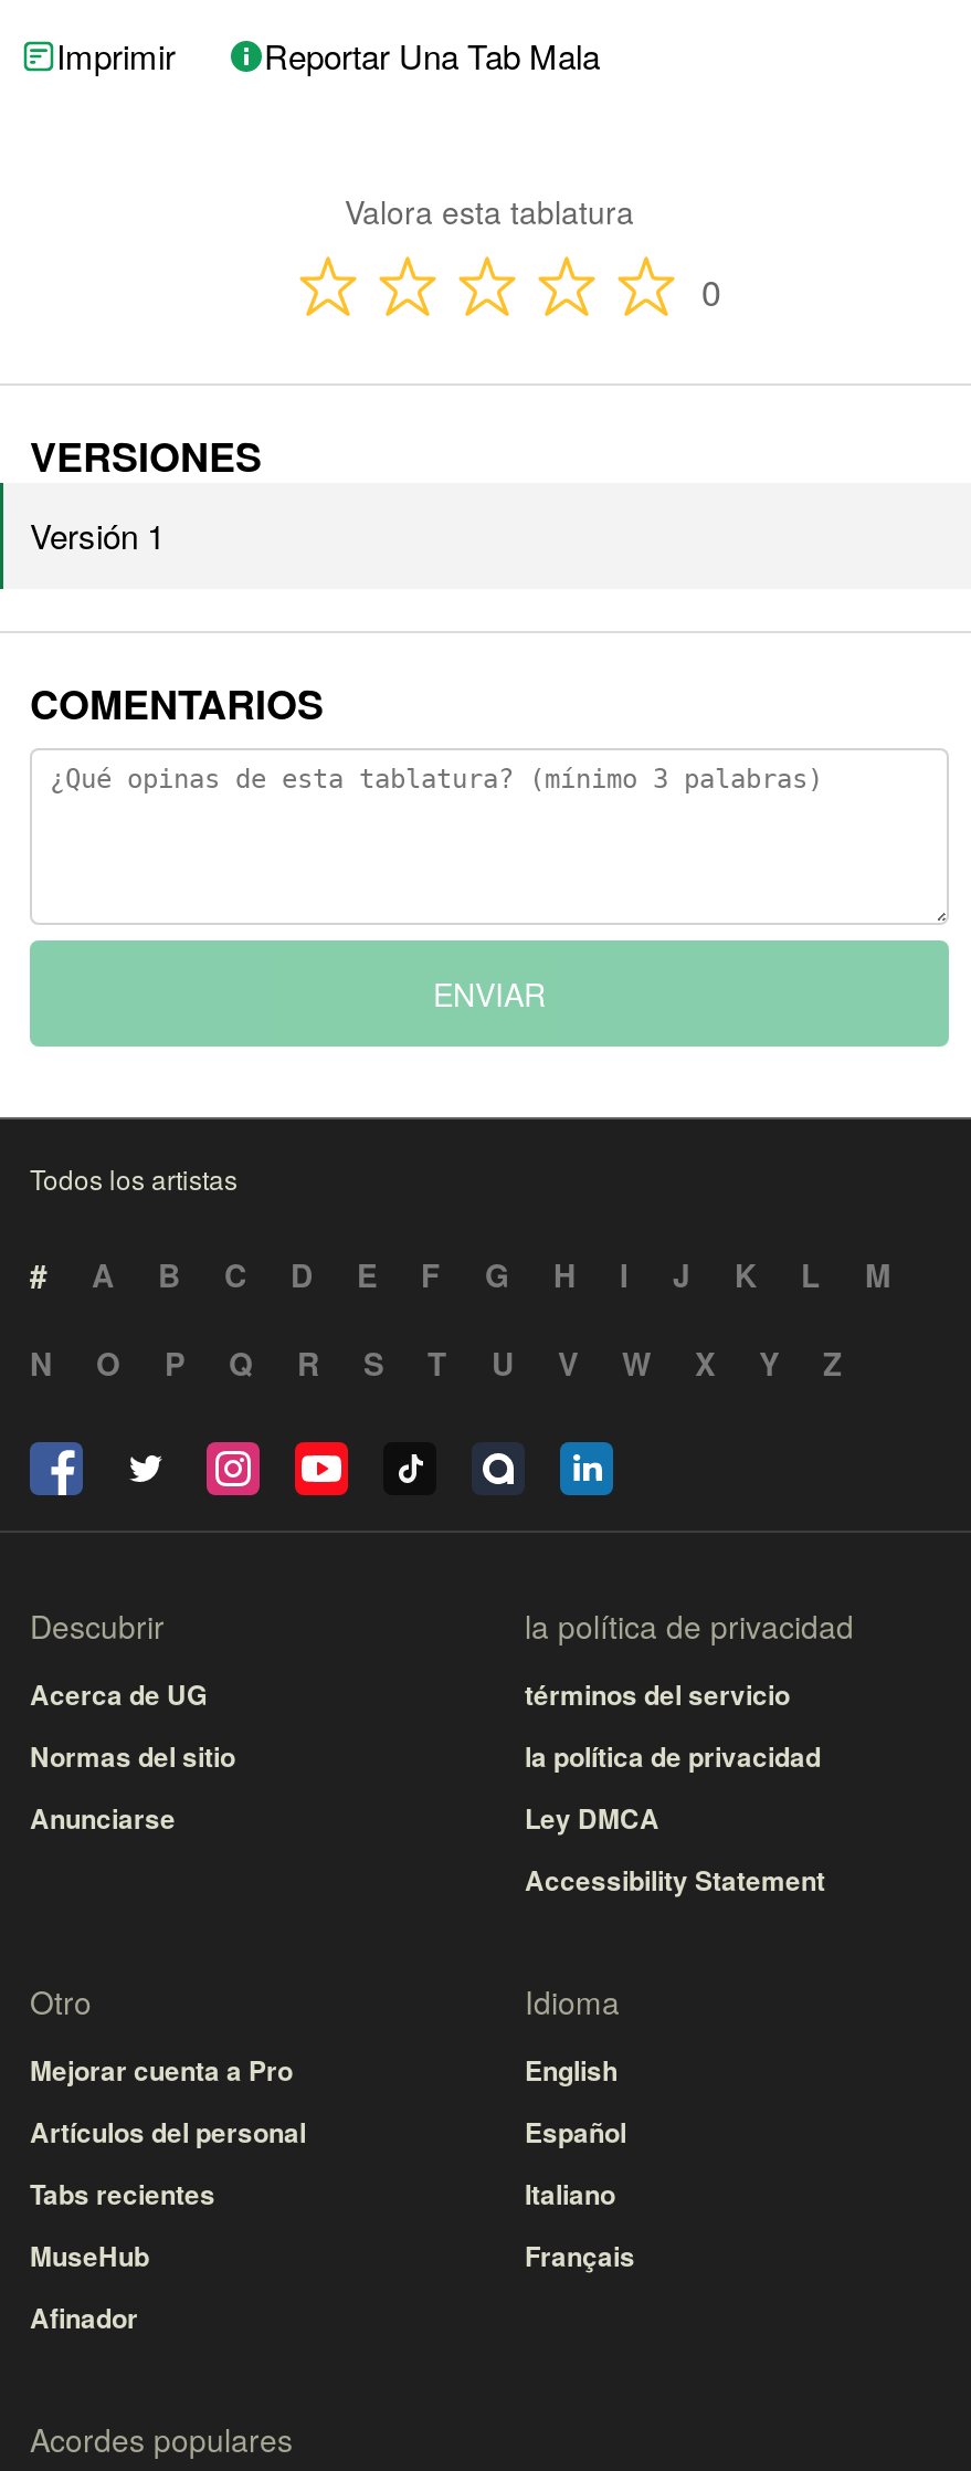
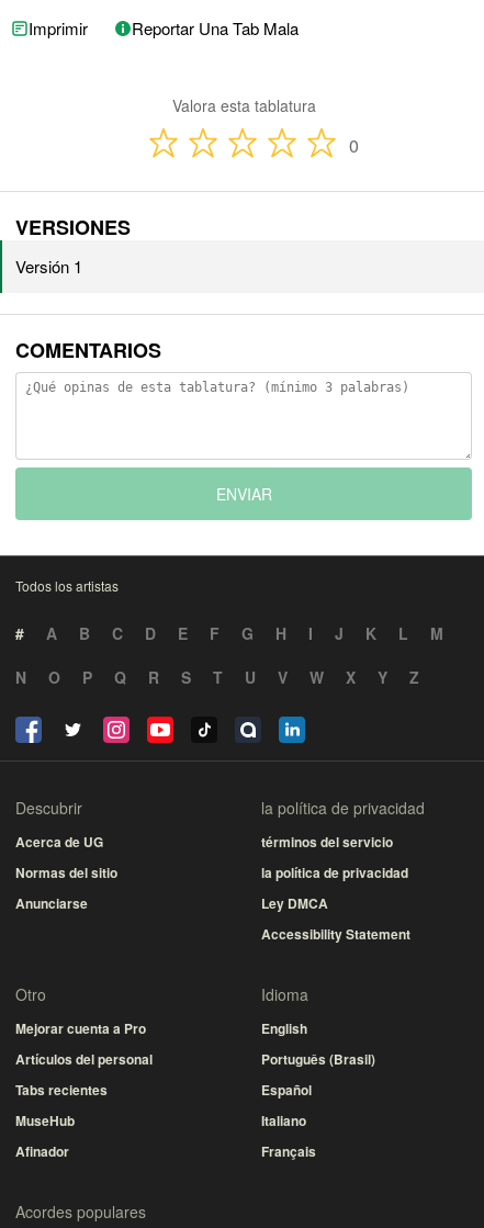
moved [525,2112,635,2276] -> [261,1080,316,1161]: Español | Italiano | Français
none -> [261,1049,375,1069] Português (Brasil)

